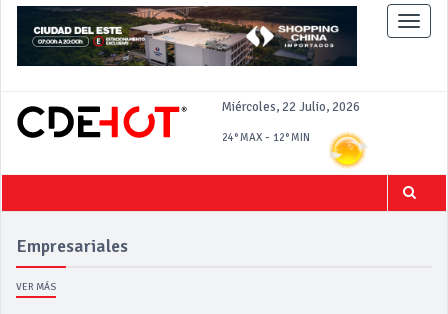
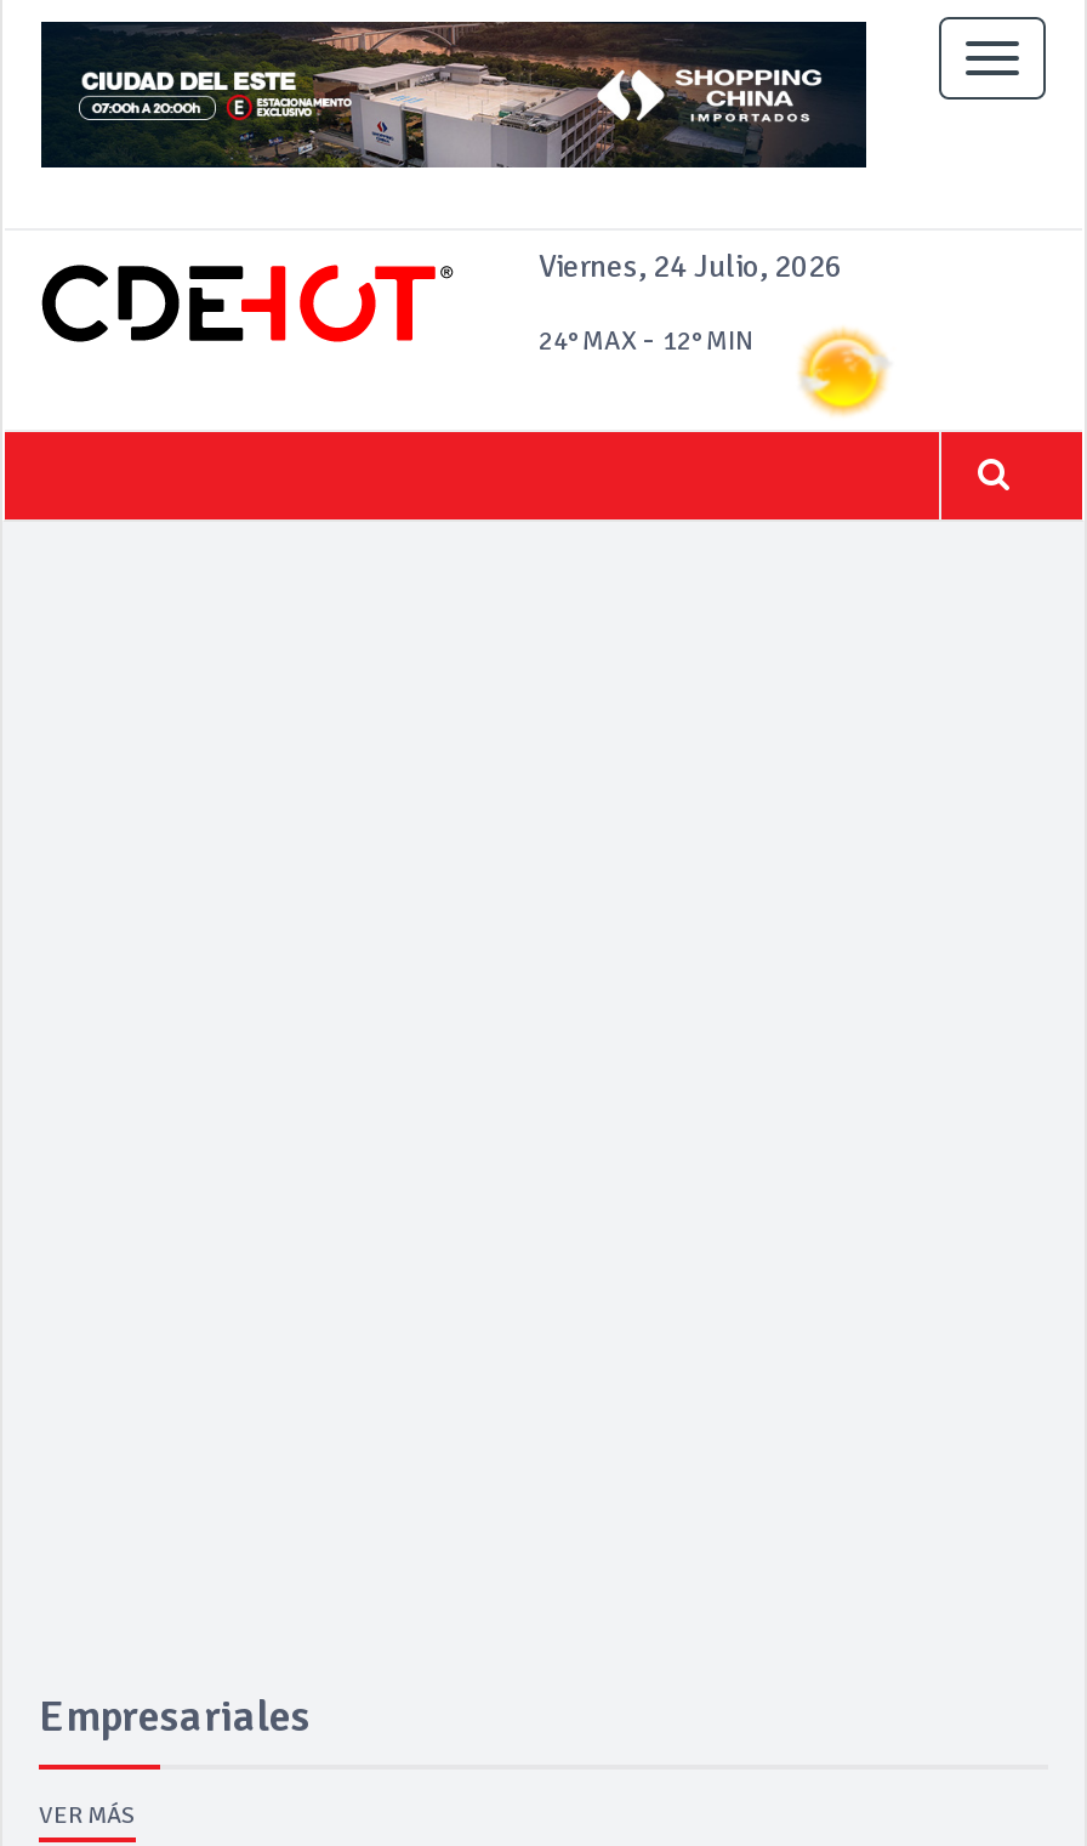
[222,99,360,115] Miércoles, 22 Julio, 2026 -> [539,248,842,286] Viernes, 24 Julio, 2026

